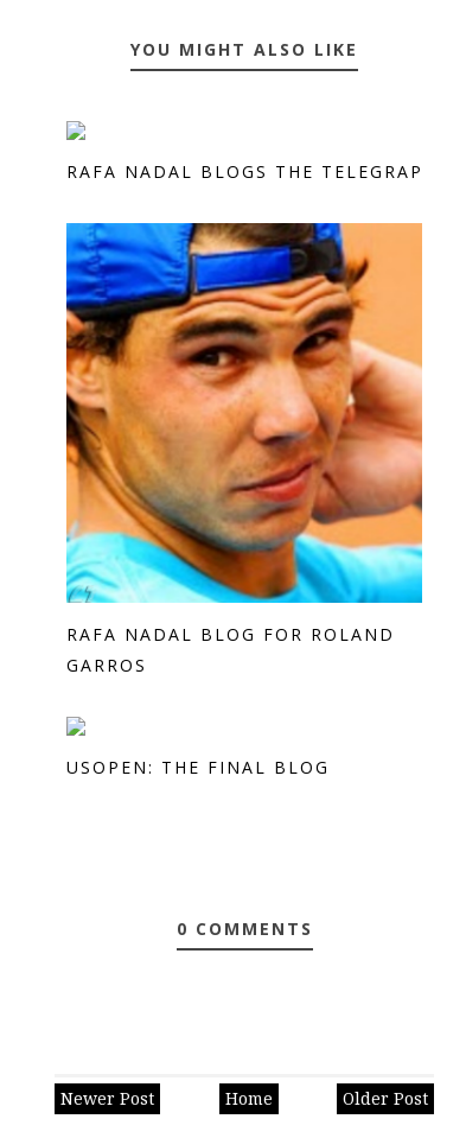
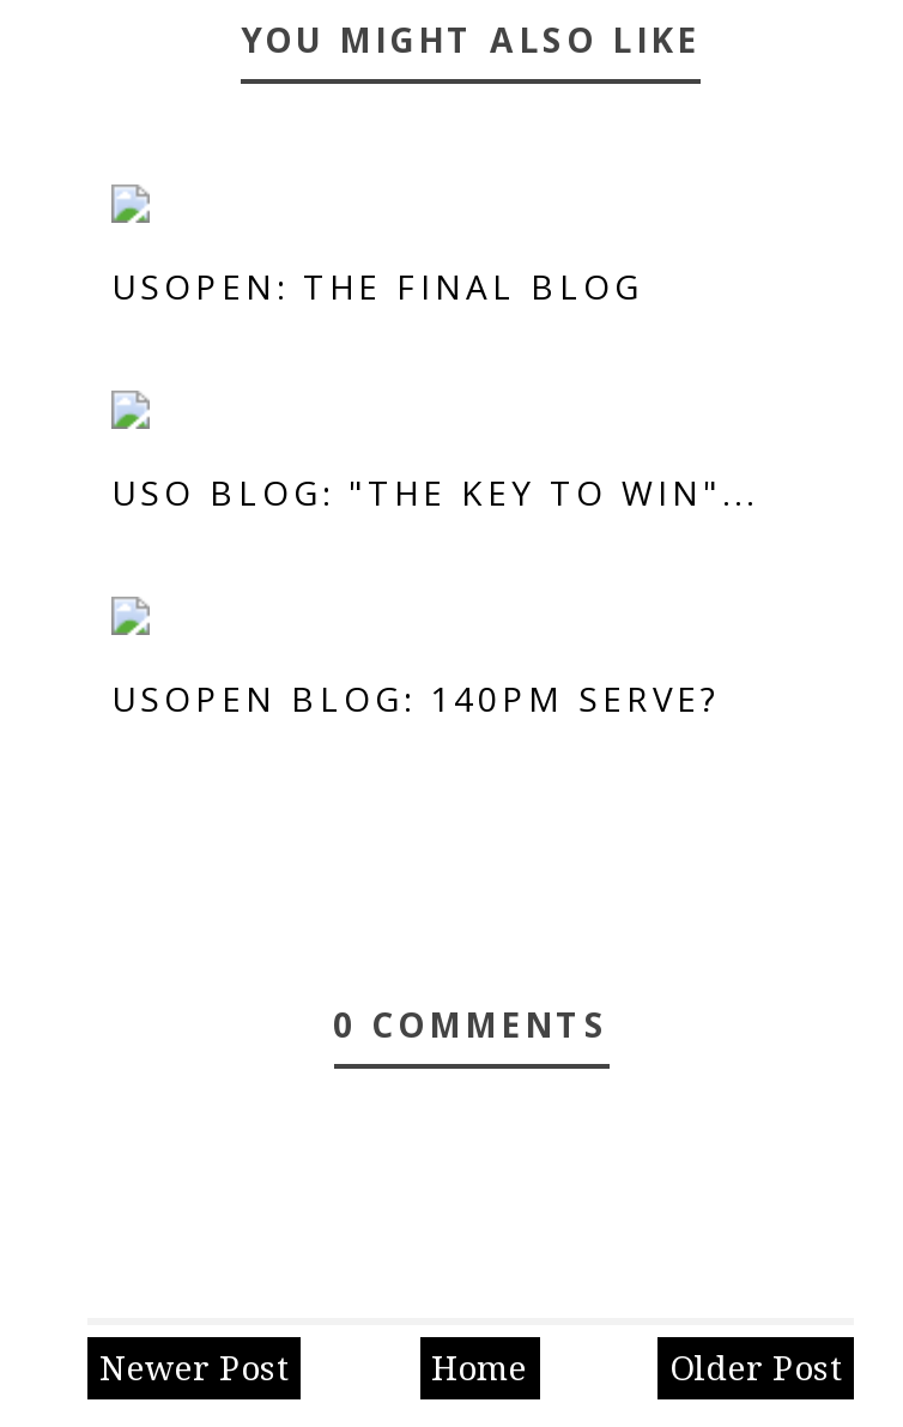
[66,160,438,183] RAFA NADAL BLOGS THE TELEGRAPH -> none
[65,222,423,677] [image] | RAFA NADAL BLOG FOR ROLAND | GARROS -> none
moved [66,756,330,779] -> [111,264,643,309]: USOPEN: THE FINAL BLOG
none -> [111,470,758,515] USO BLOG: "THE KEY TO WIN"...
none -> [111,676,720,722] USOPEN BLOG: 140PM SERVE?

